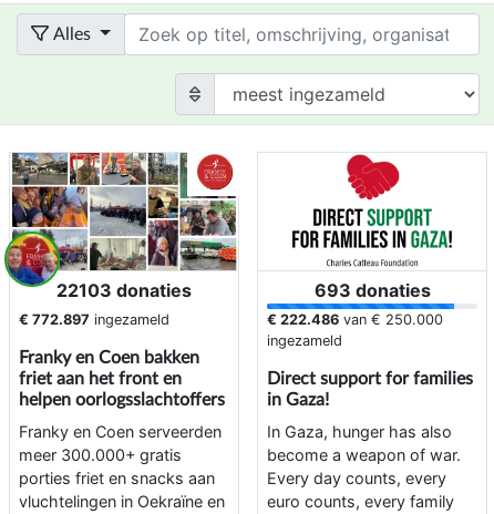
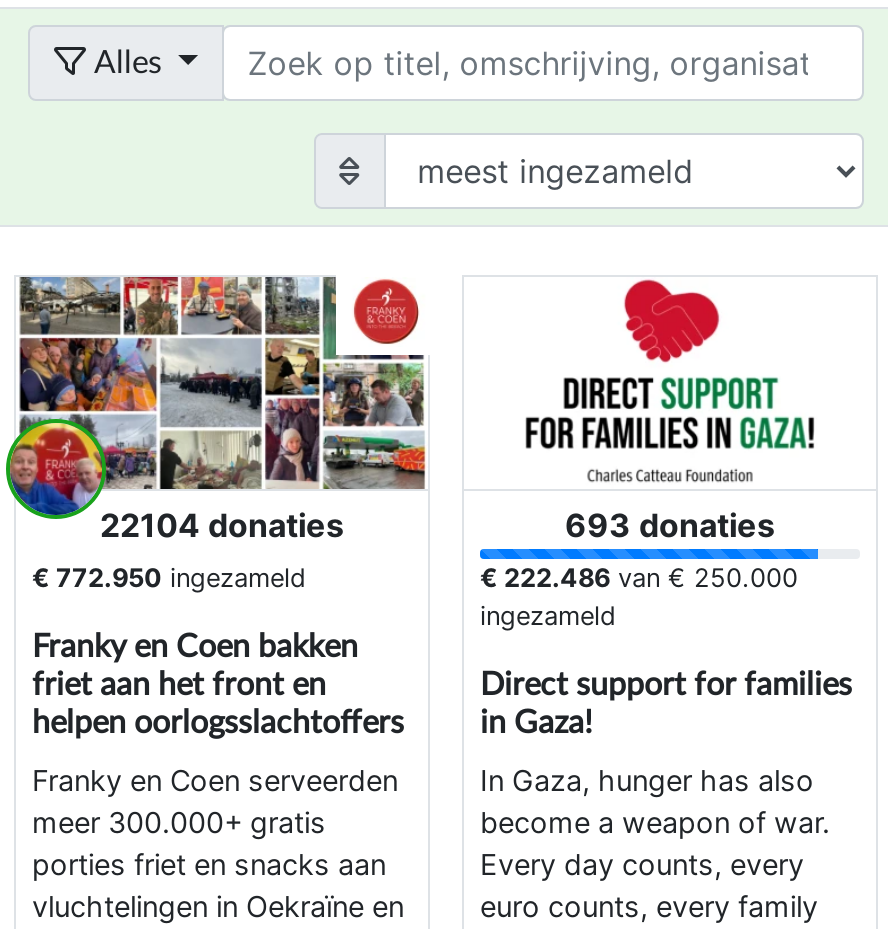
[56,280,192,302] 22103 donaties -> [100,506,344,546] 22104 donaties
[19,312,169,328] € 772.897 ingezameld -> [32,564,306,594] € 772.950 ingezameld

